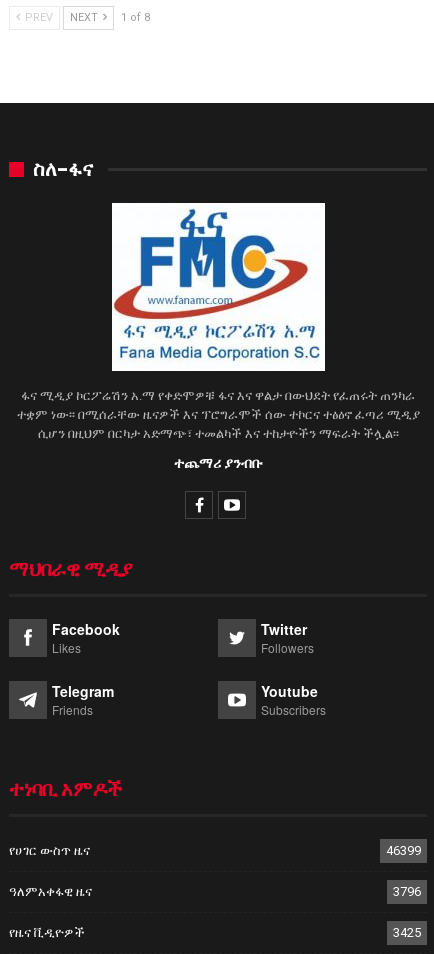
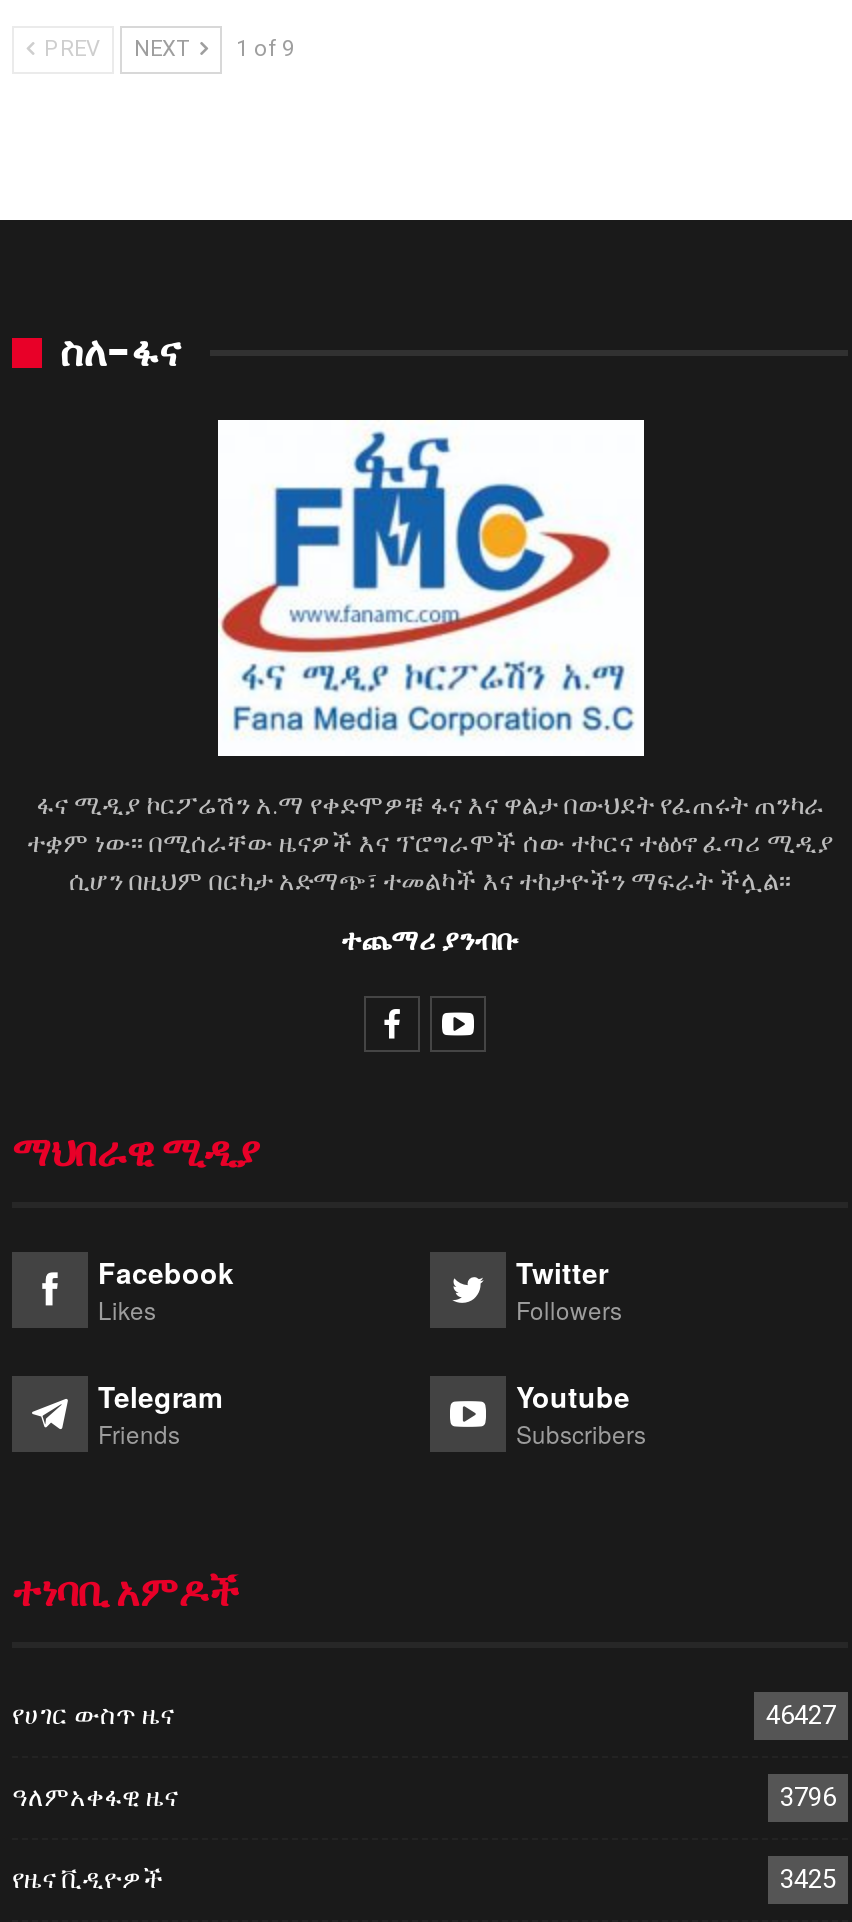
[22,11,150,24] PREV NEXT 1 of 8 -> [38,36,294,62] PREV NEXT 1 of 9
[386,843,421,858] 46399 -> [766,1700,836,1730] 46427

